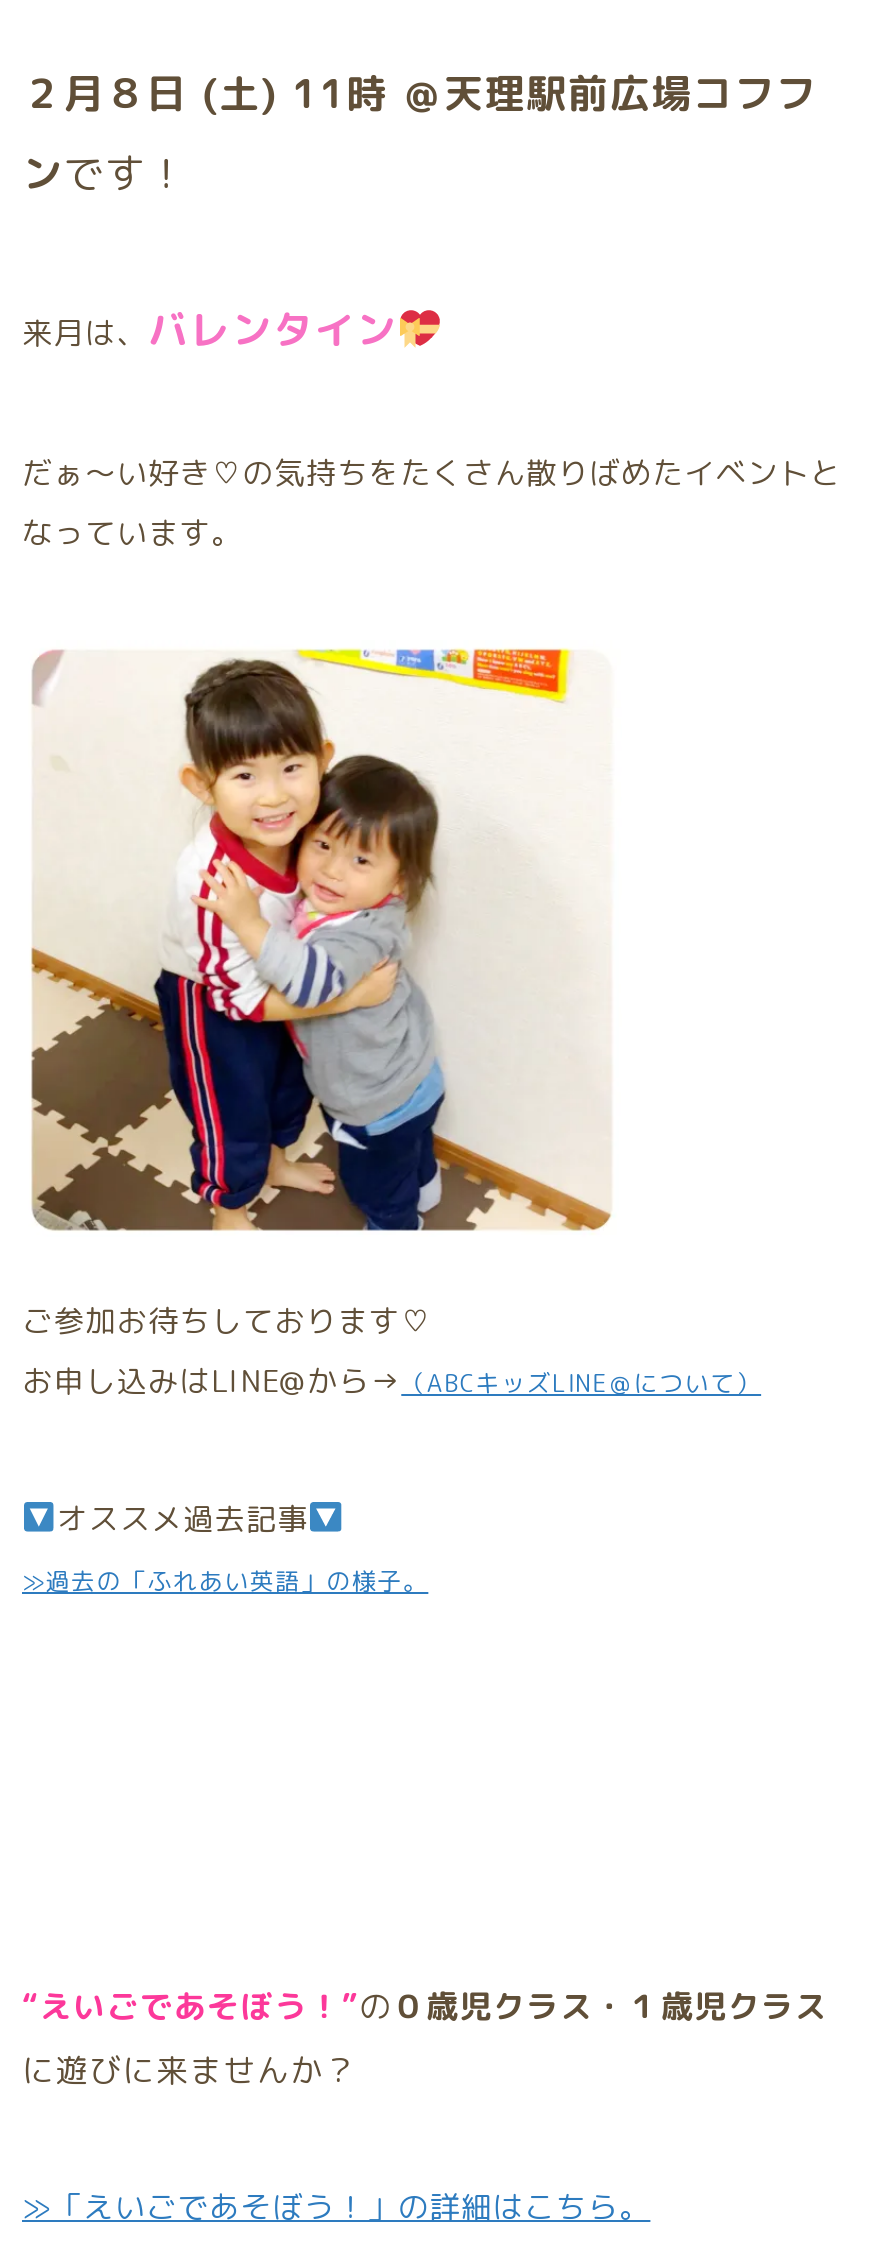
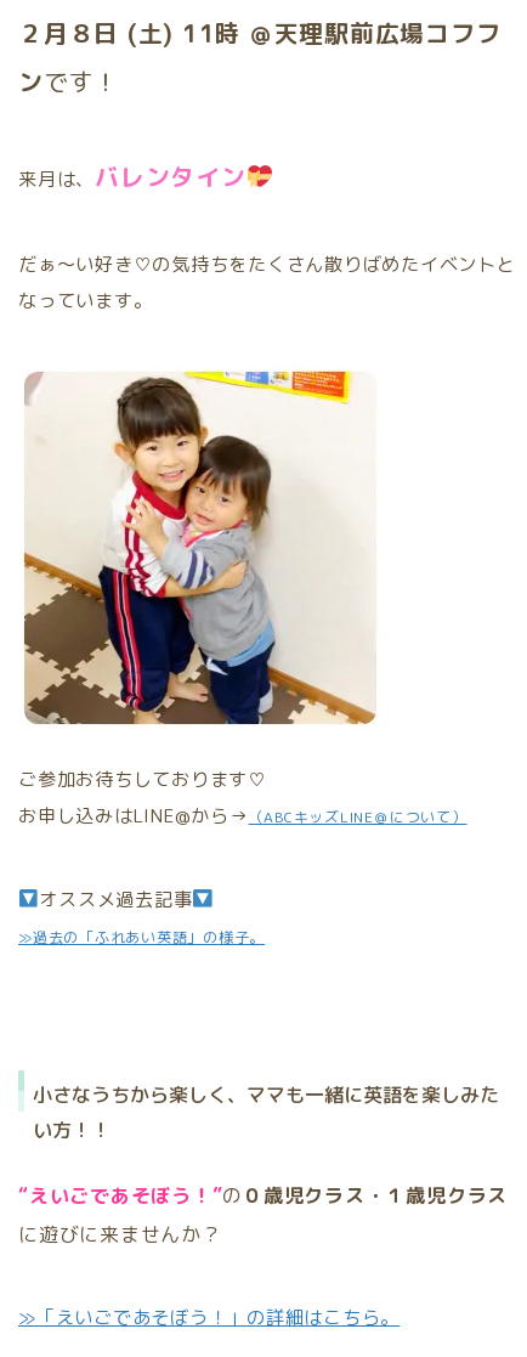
none -> [33,1081,499,1143] 小さなうちから楽しく、ママも一緒に英語を楽しみた | い方！！

